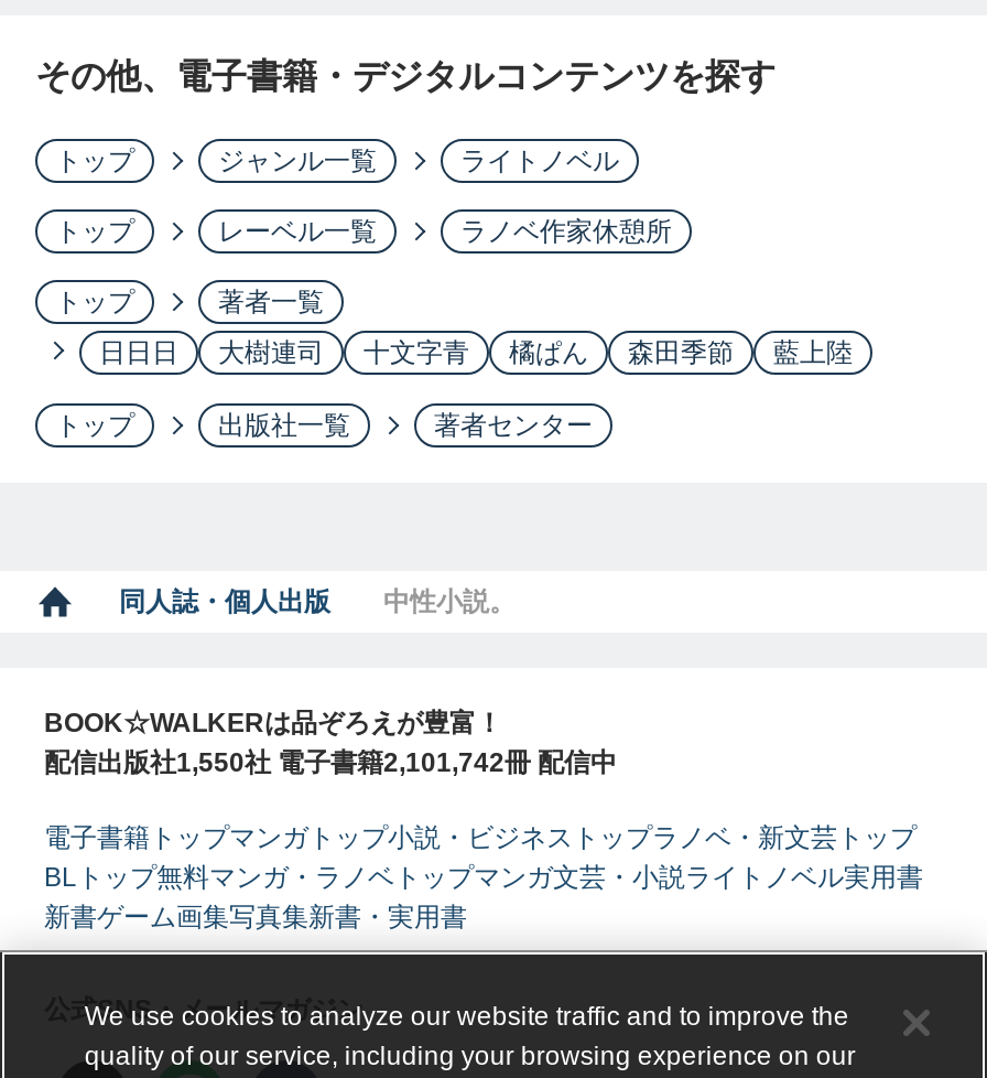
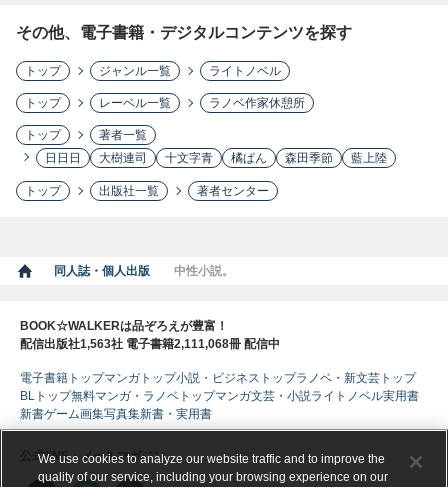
[44,748,617,778] 配信出版社1,550社 電子書籍2,101,742冊 配信中 -> [20,337,280,351] 配信出版社1,563社 電子書籍2,111,068冊 配信中

